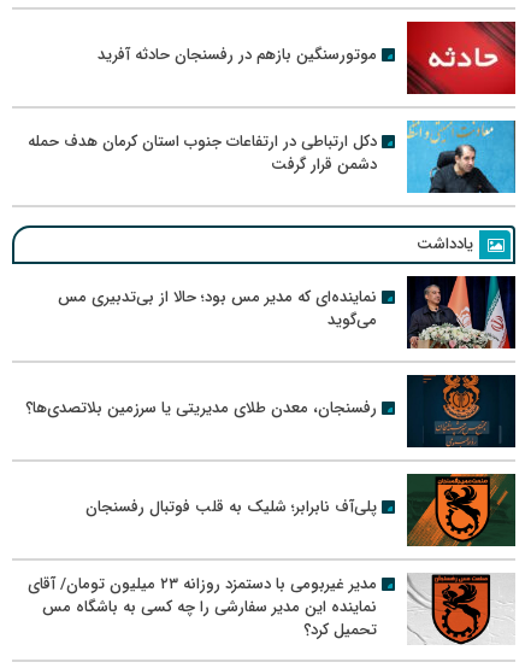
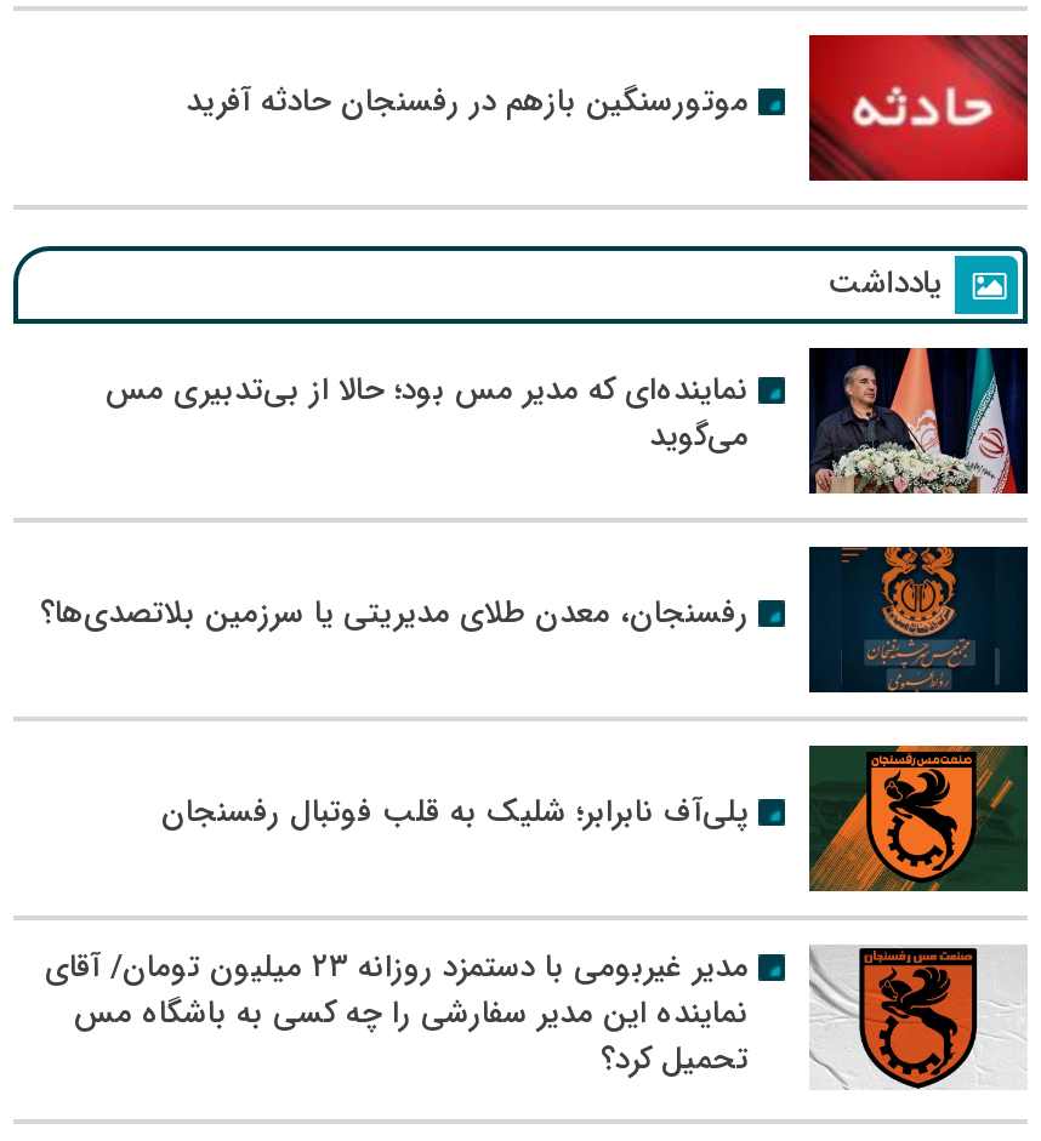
[28,119,517,194] [image] | دکل ارتباطی در ارتفاعات جنوب استان کرمان هدف حمله | دشمن قرار گرفت -> none

